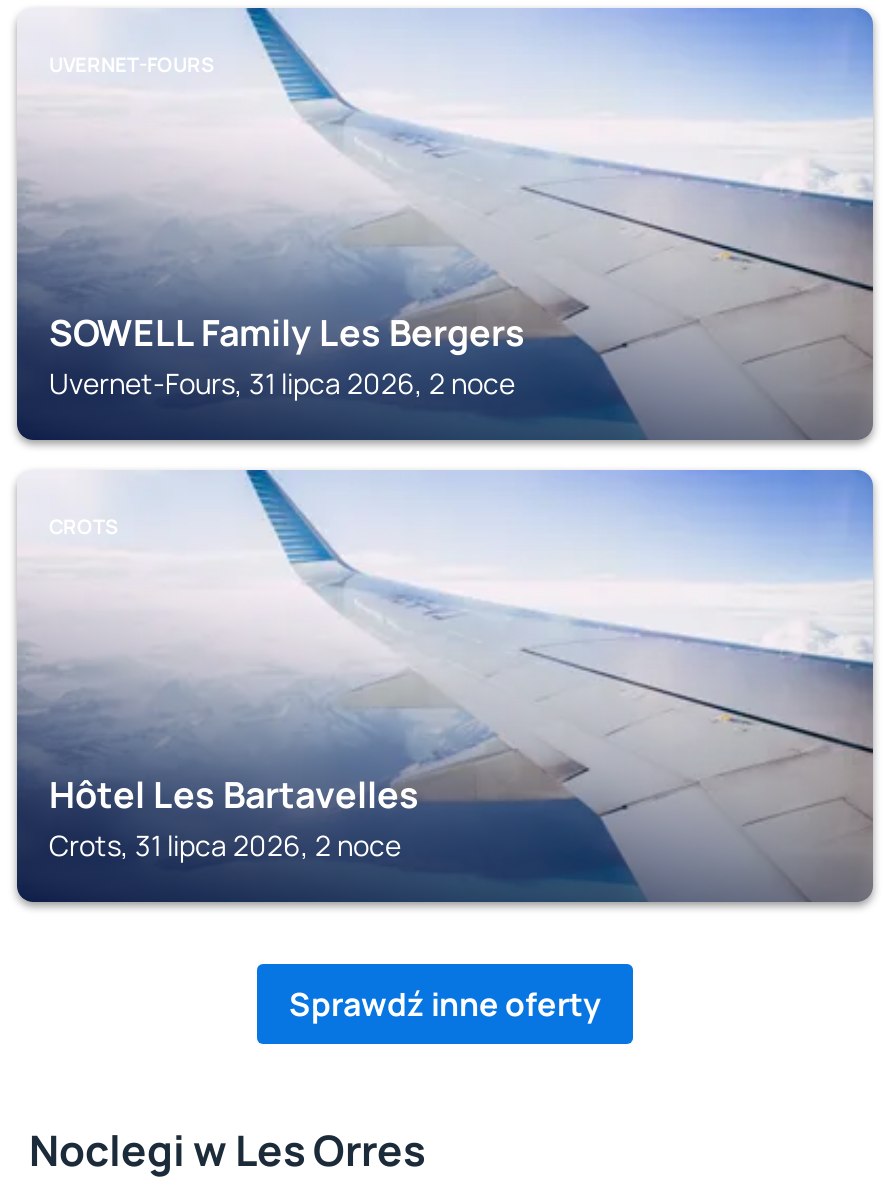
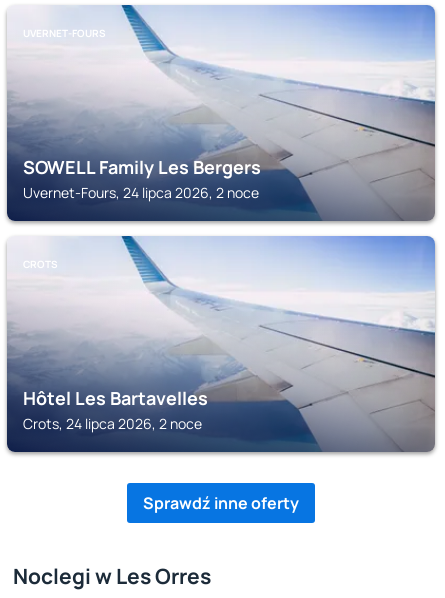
[49,364,515,402] Uvernet-Fours, 31 lipca 2026, 2 noce -> [23,183,259,202] Uvernet-Fours, 24 lipca 2026, 2 noce
[49,826,401,864] Crots, 31 lipca 2026, 2 noce -> [23,414,202,433] Crots, 24 lipca 2026, 2 noce

